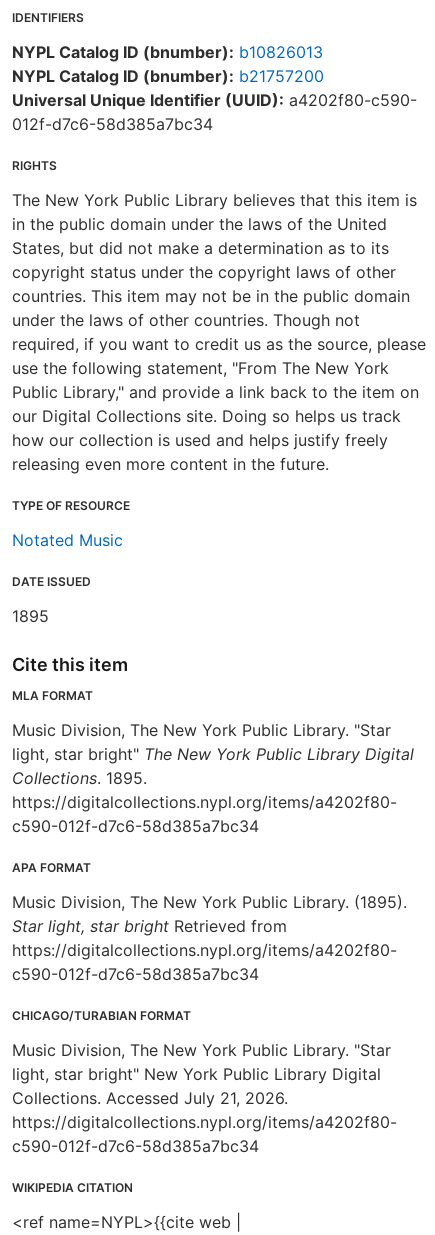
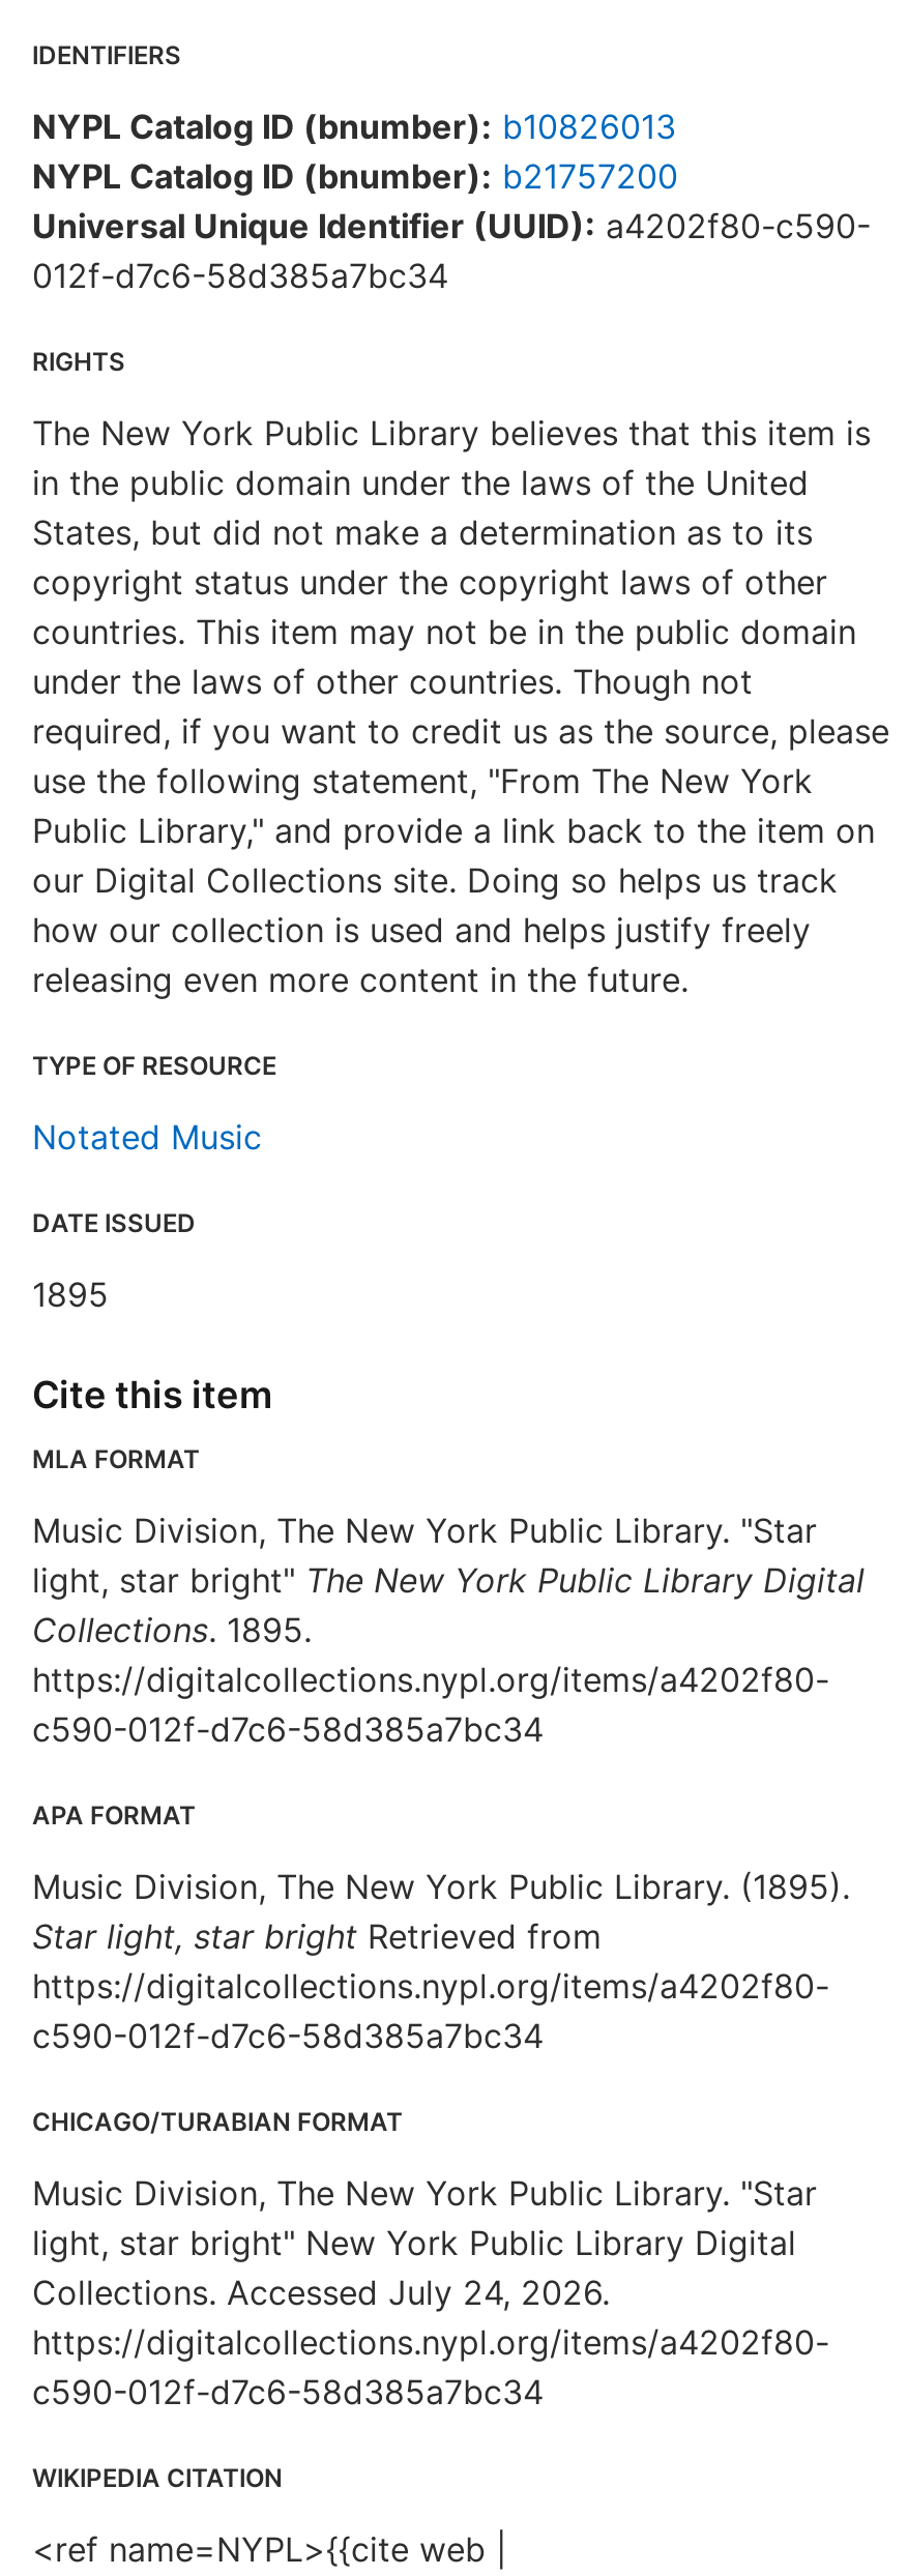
[12,1088,288,1108] Collections. Accessed July 21, 2026. -> [32,2272,610,2313] Collections. Accessed July 24, 2026.

